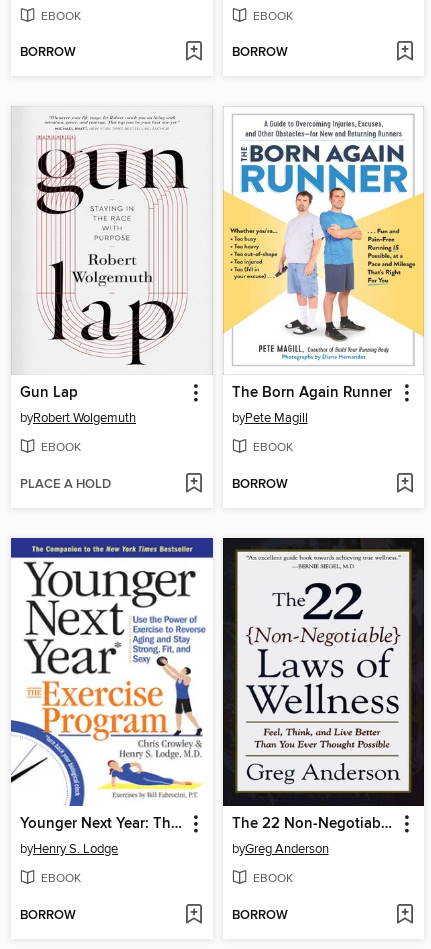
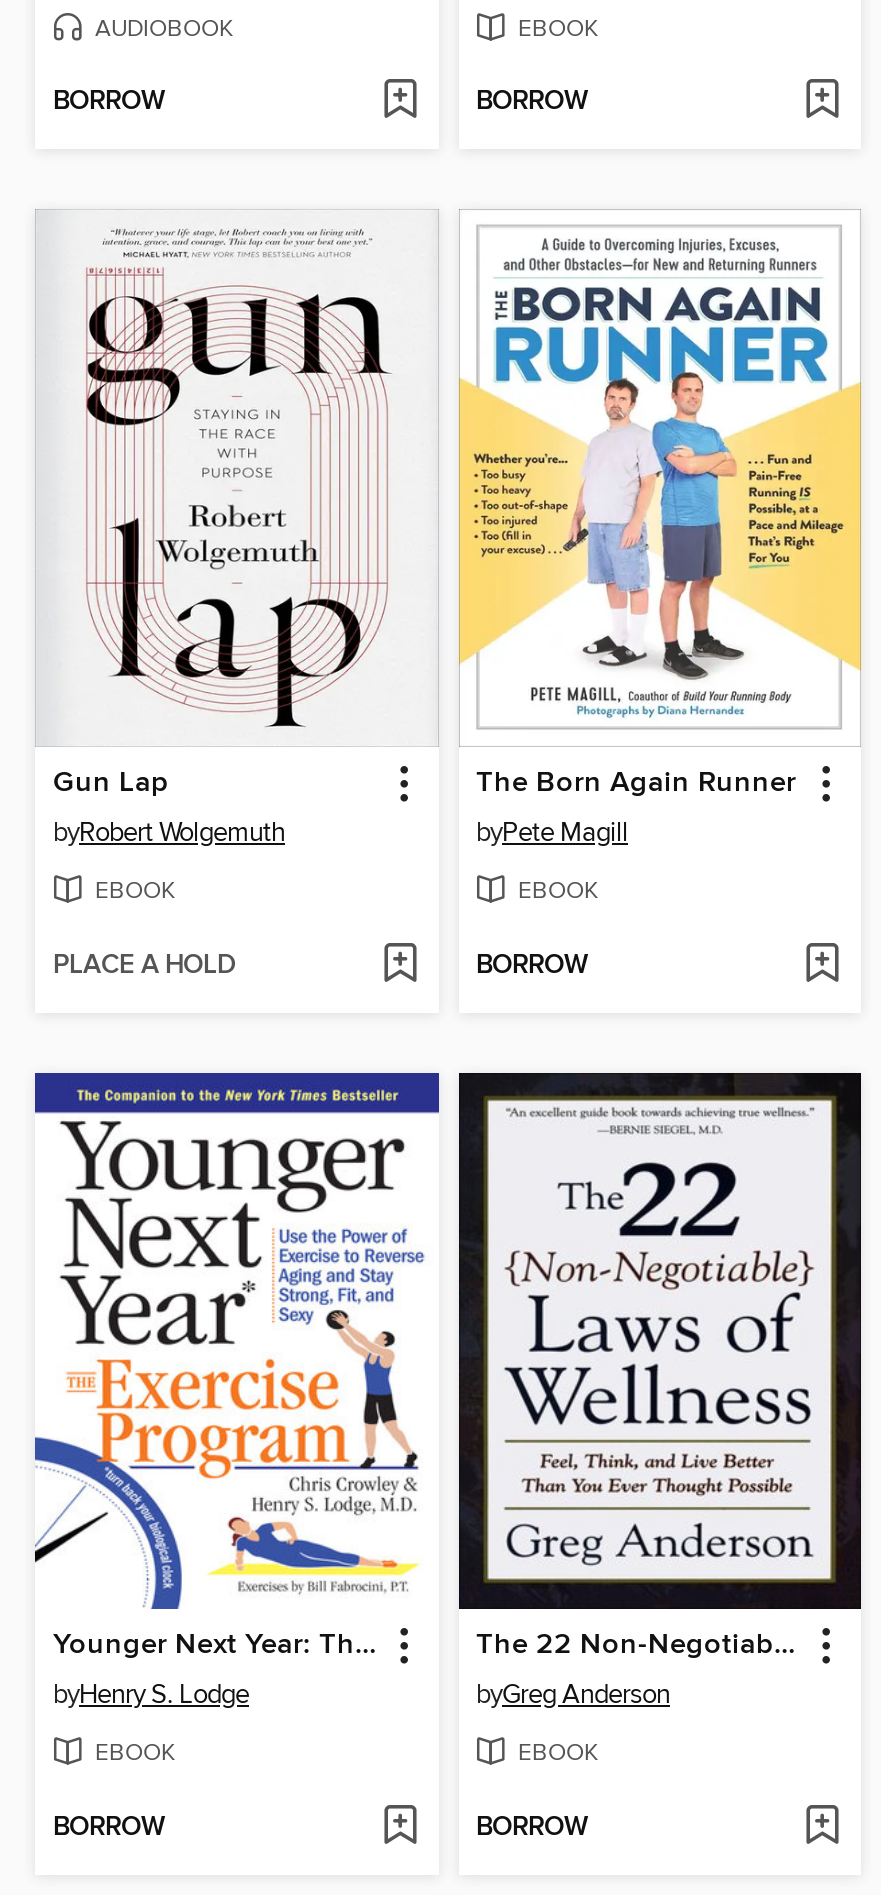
[41,8,81,23] EBOOK -> [95,14,233,44] AUDIOBOOK

